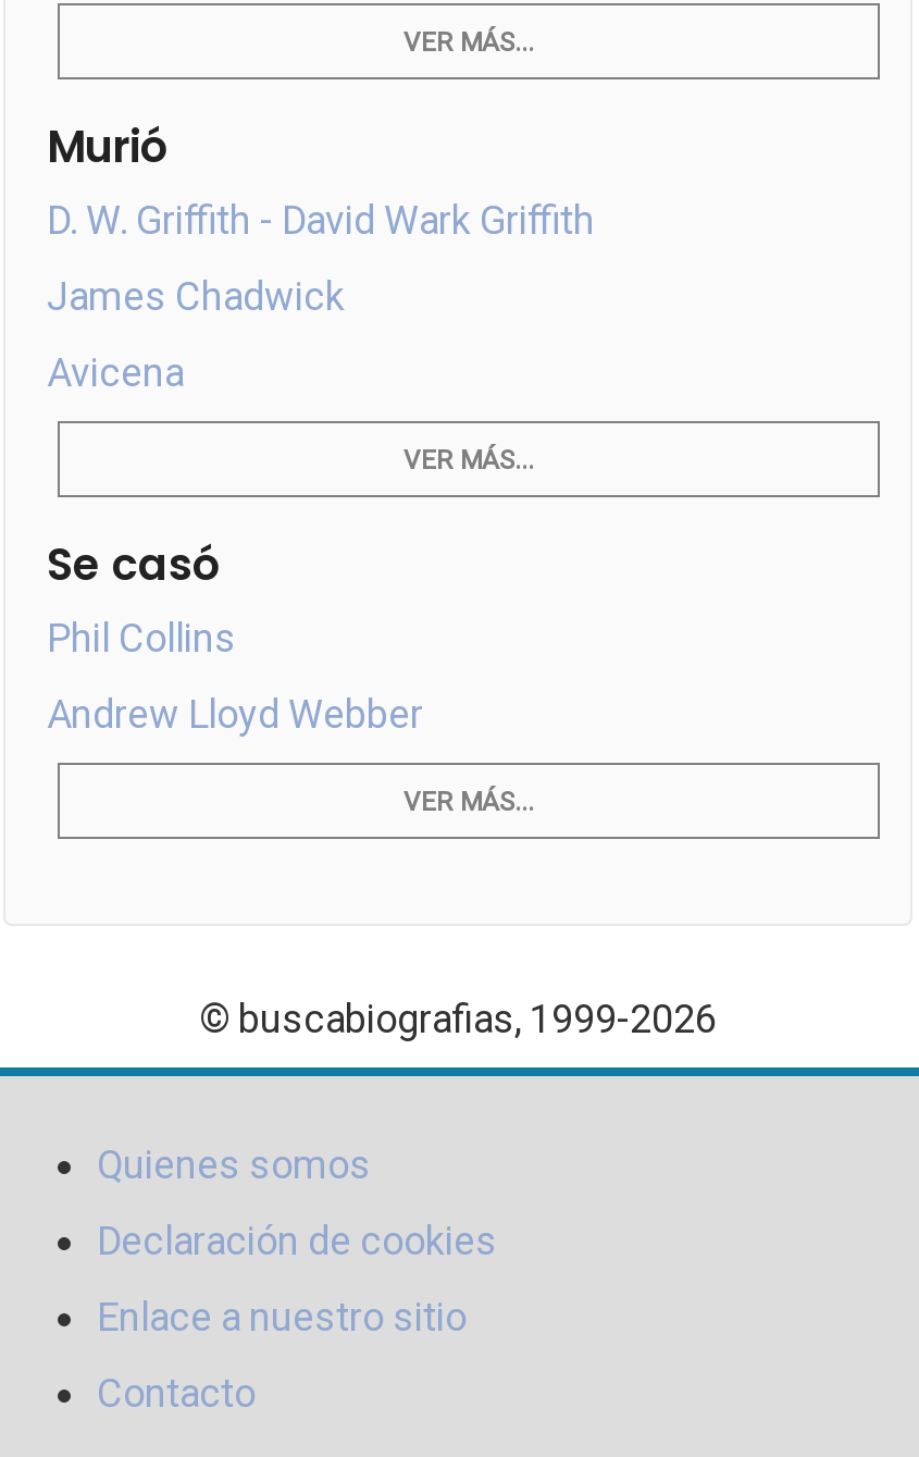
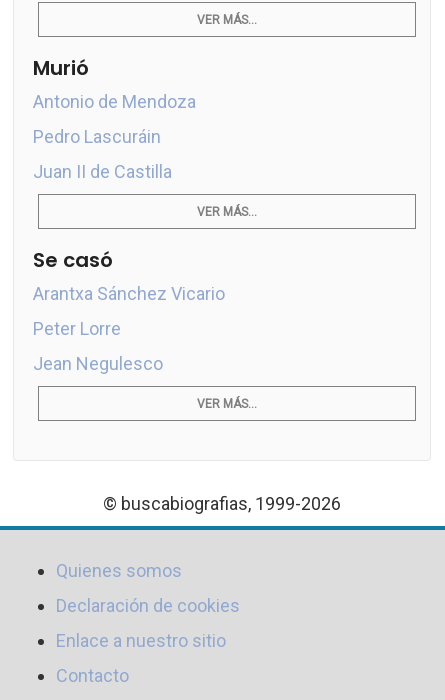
[47,197,595,243] D. W. Griffith - David Wark Griffith -> [33,91,196,112] Antonio de Mendoza
[47,273,345,319] James Chadwick -> [33,126,161,147] Pedro Lascuráin
[47,349,184,395] Avicena -> [33,161,172,182] Juan II de Castilla
[47,615,423,737] Phil Collins | Andrew Lloyd Webber -> [33,283,225,374] Arantxa Sánchez Vicario | Peter Lorre | Jean Negulesco

